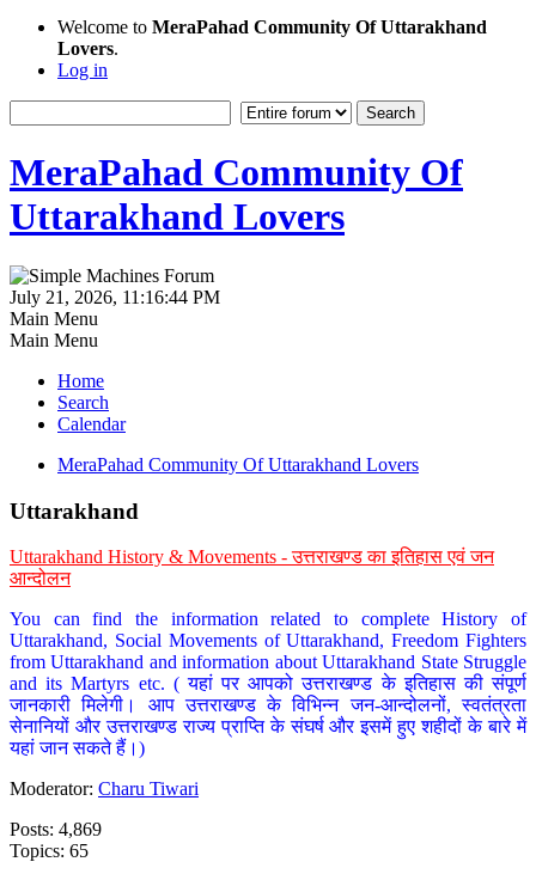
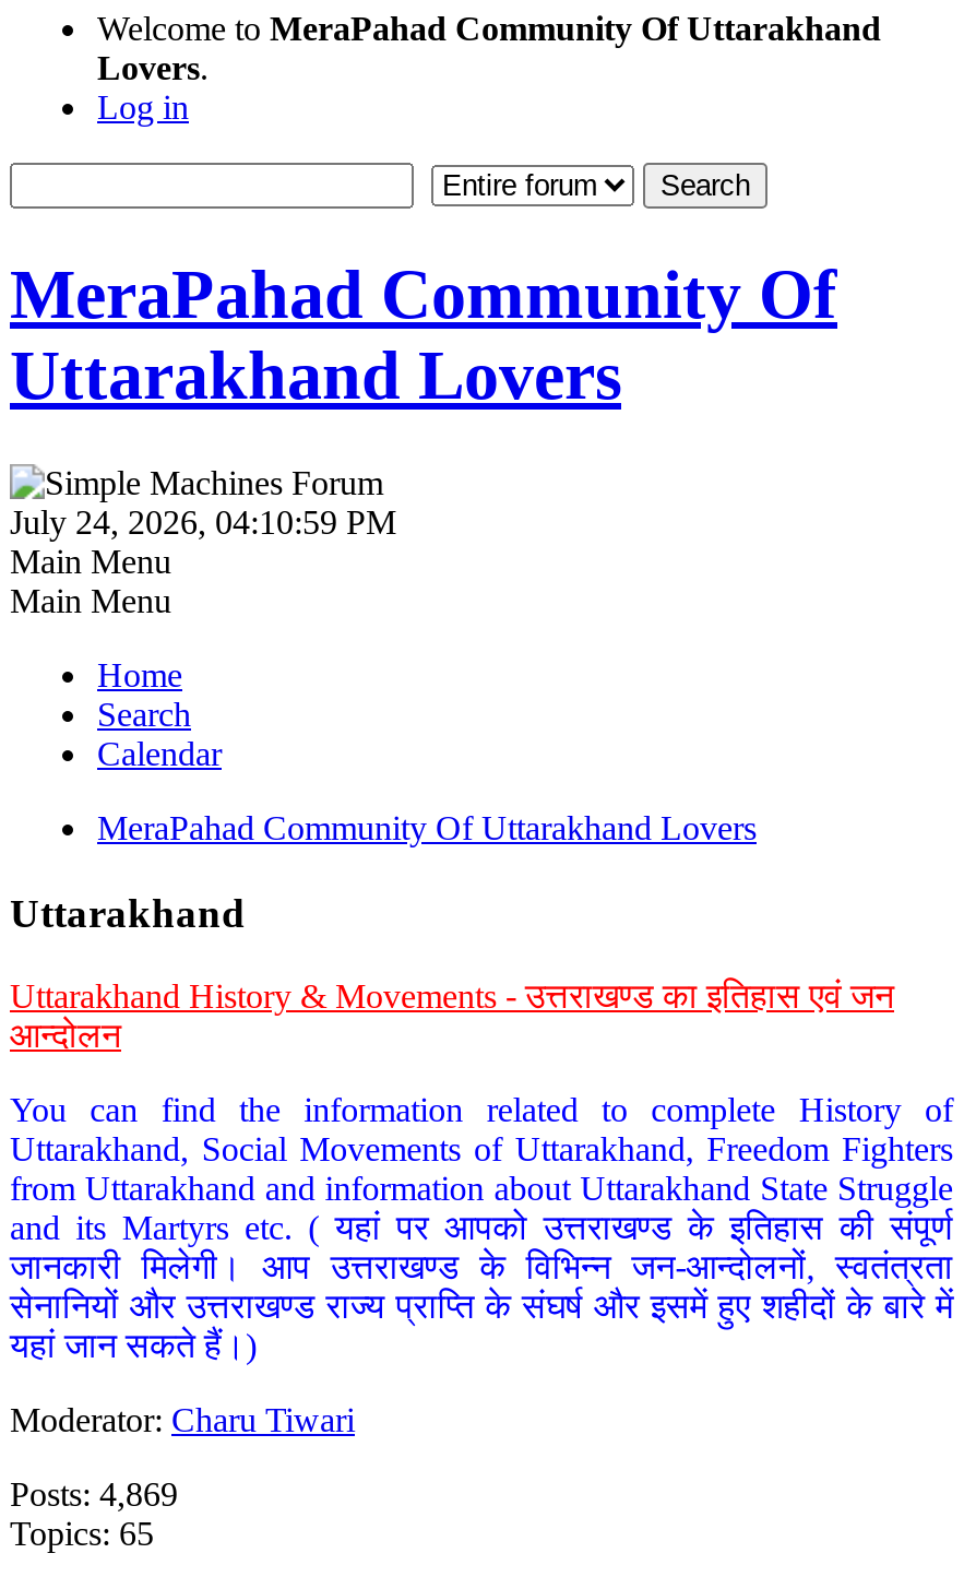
[10,287,220,307] July 21, 2026, 11:16:44 PM -> [10,503,396,540] July 24, 2026, 04:10:59 PM

